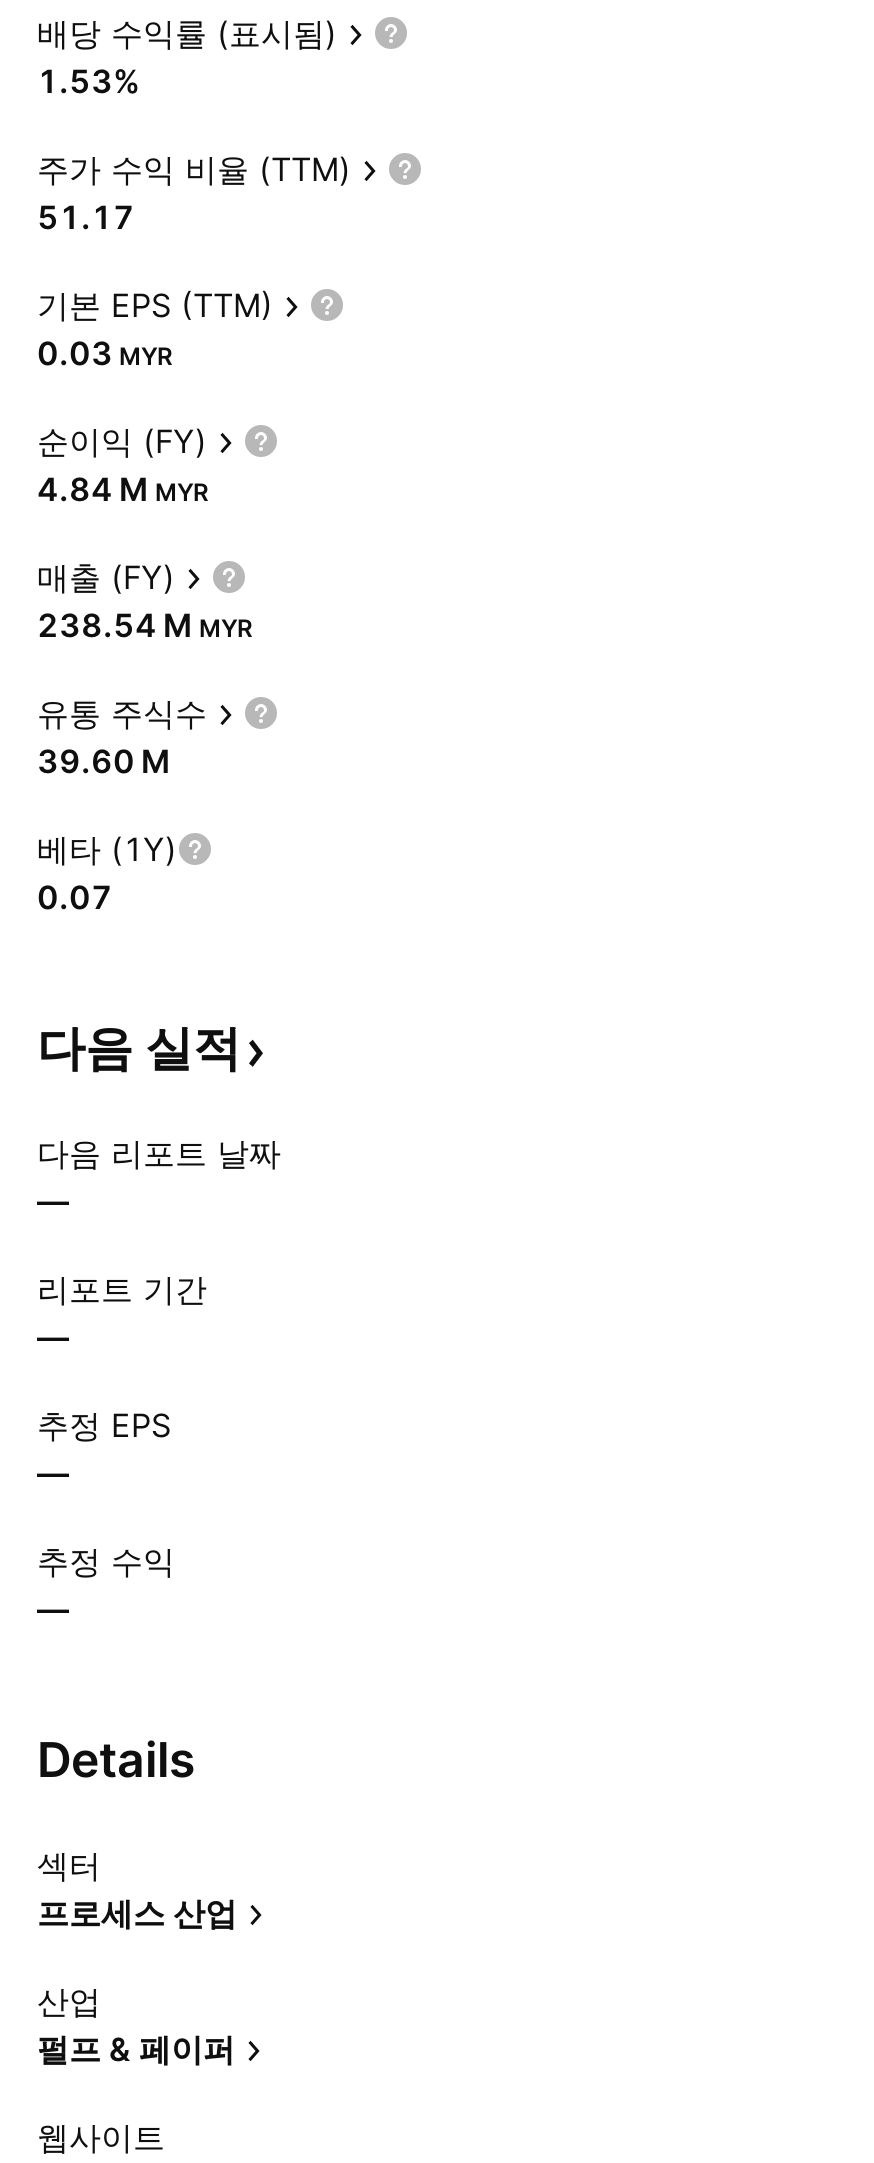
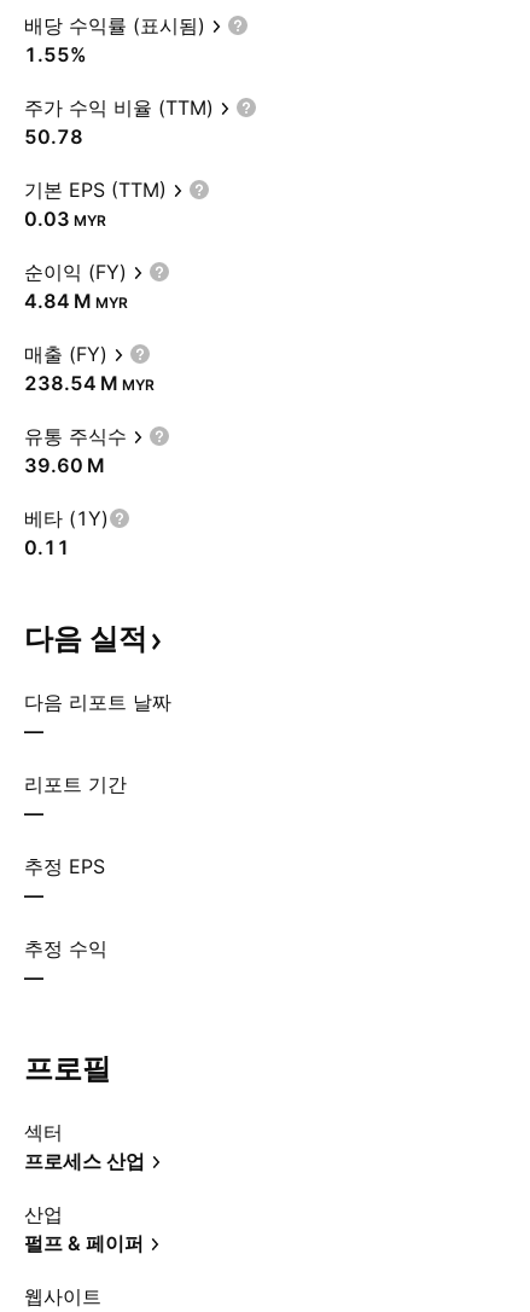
[37,61,141,101] 1.53% -> [24,42,87,66] 1.55%
[37,197,135,237] 51.17 -> [24,124,83,149] 50.78
[37,877,113,917] 0.07 -> [24,535,70,559] 0.11
[37,1731,195,1789] Details -> [24,1051,111,1086] 프로필

